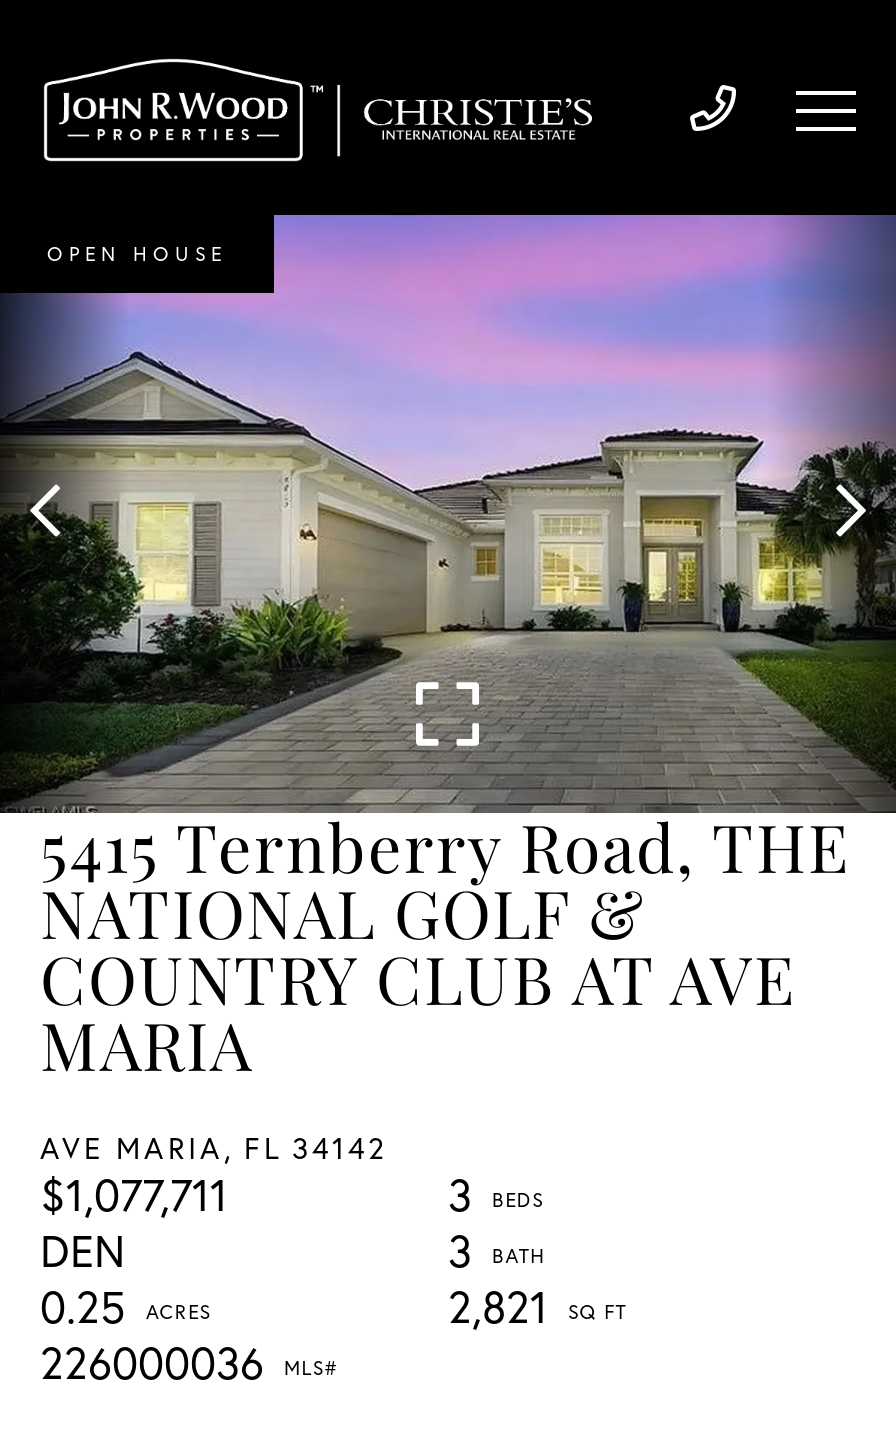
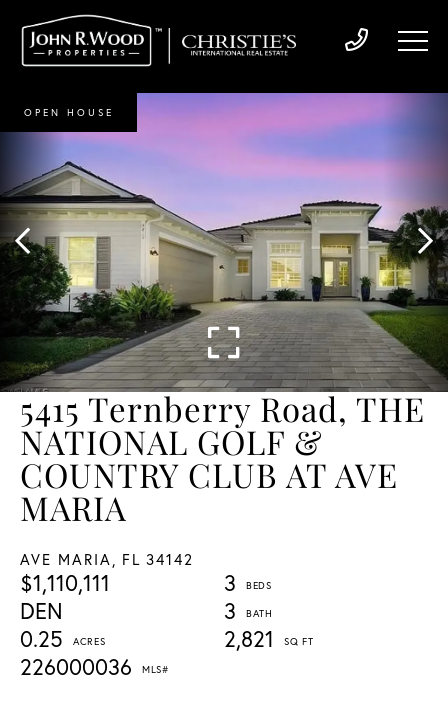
[40,1166,228,1222] $1,077,711 -> [20,569,110,597] $1,110,111

